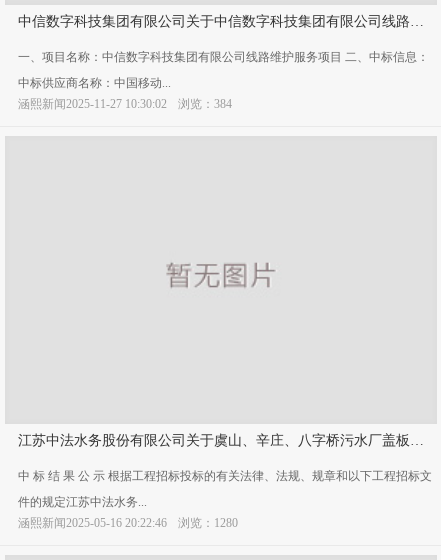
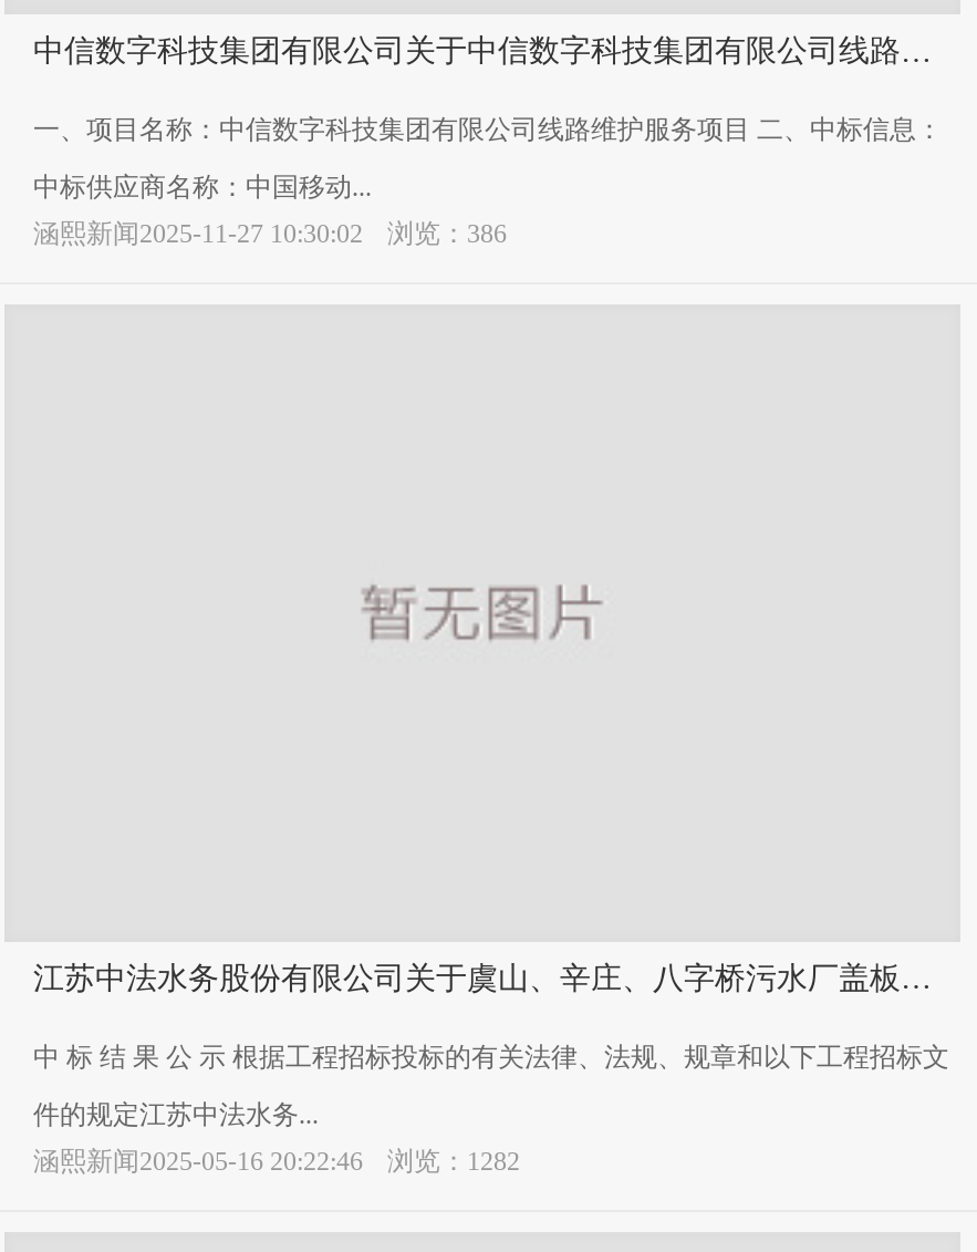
[18,97,232,111] 涵熙新闻2025-11-27 10:30:02 浏览：384 -> [33,217,507,248] 涵熙新闻2025-11-27 10:30:02 浏览：386
[18,515,238,529] 涵熙新闻2025-05-16 20:22:46 浏览：1280 -> [33,1145,520,1176] 涵熙新闻2025-05-16 20:22:46 浏览：1282

